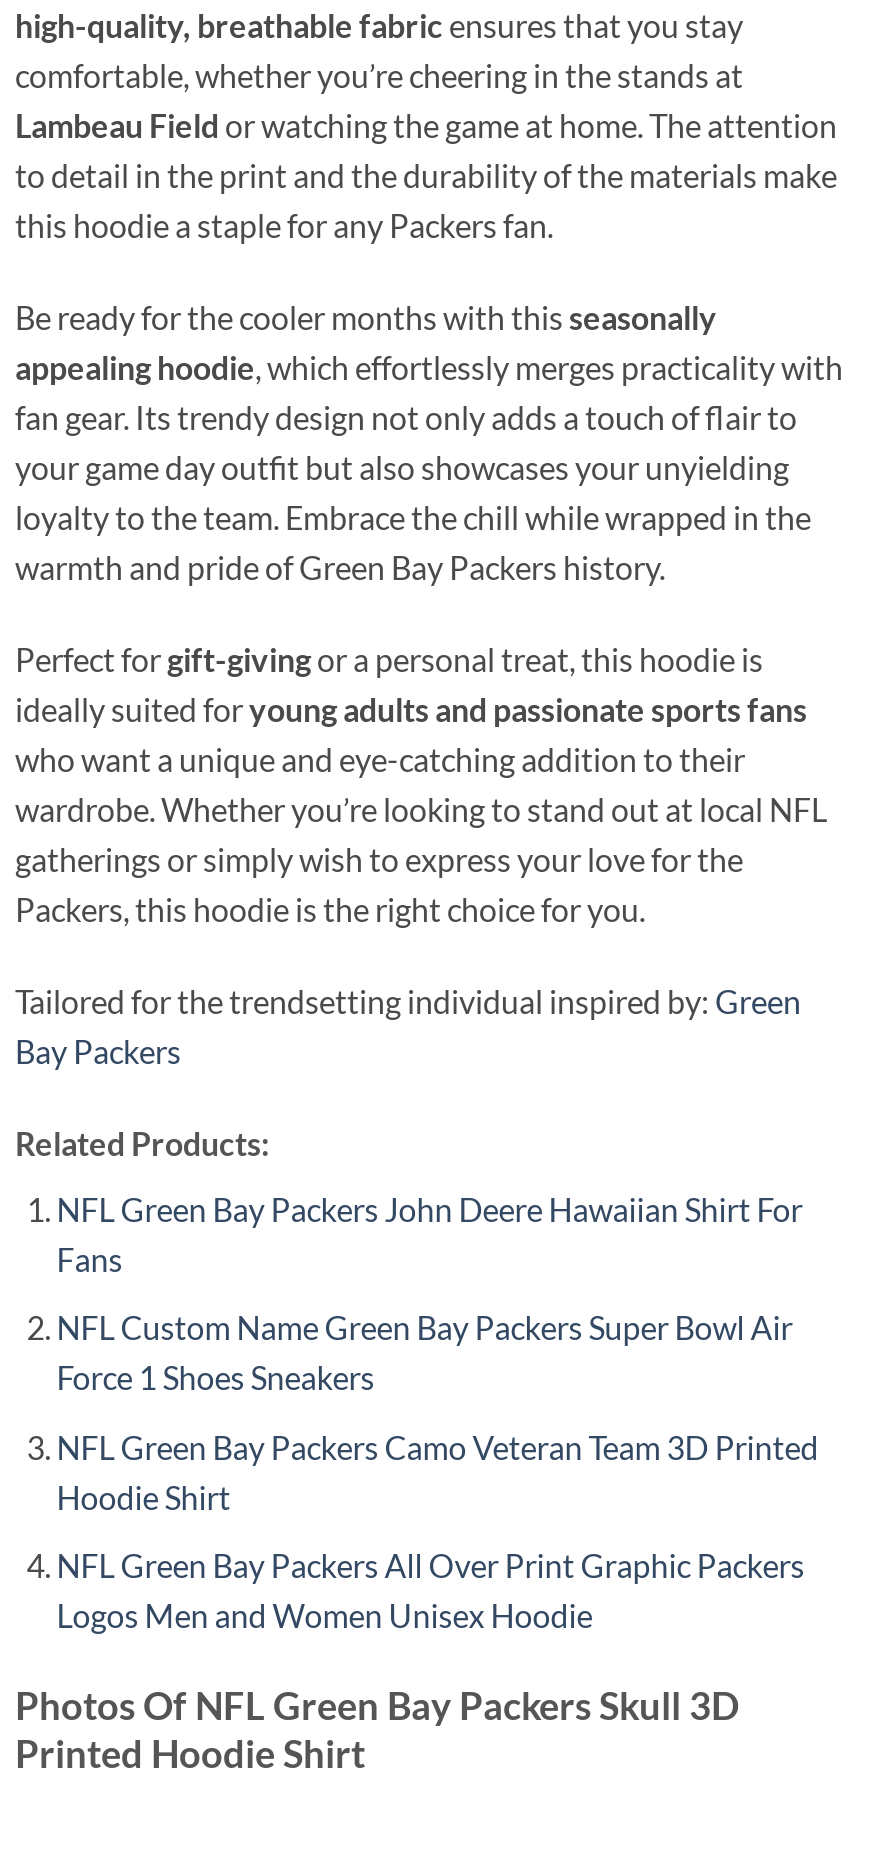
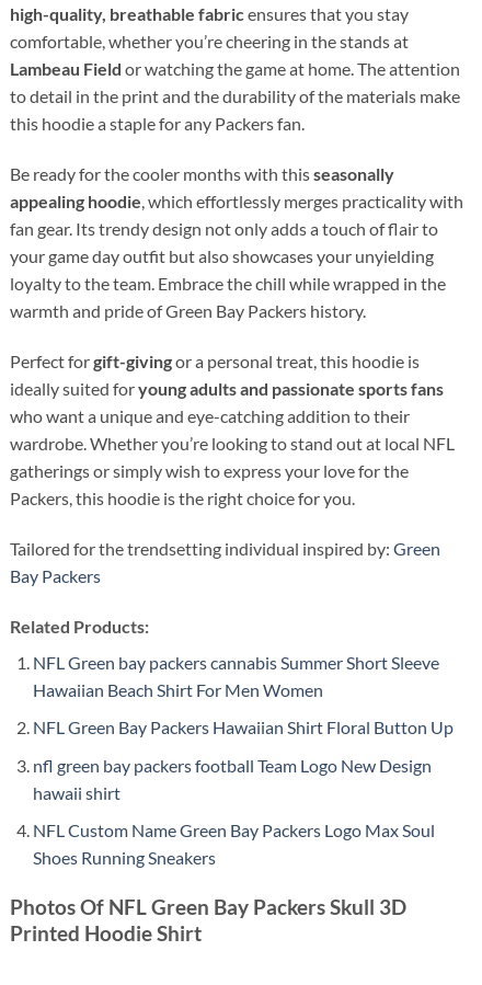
[57,1189,803,1277] NFL Green Bay Packers John Deere Hawaiian Shirt For | Fans -> [33,651,439,700] NFL Green bay packers cannabis Summer Short Sleeve | Hawaiian Beach Shirt For Men Women
[57,1308,793,1396] NFL Custom Name Green Bay Packers Super Bowl Air | Force 1 Shoes Sneakers -> [33,717,453,738] NFL Green Bay Packers Hawaiian Shirt Floral Button Up
[57,1428,819,1516] NFL Green Bay Packers Camo Veteran Team 3D Printed | Hoodie Shirt -> [33,755,431,803] nfl green bay packers football Team Logo New Design | hawaii shirt
[57,1547,805,1635] NFL Green Bay Packers All Over Print Graphic Packers | Logos Men and Women Unisex Hoodie -> [33,820,435,868] NFL Custom Name Green Bay Packers Logo Max Soul | Shoes Running Sneakers

